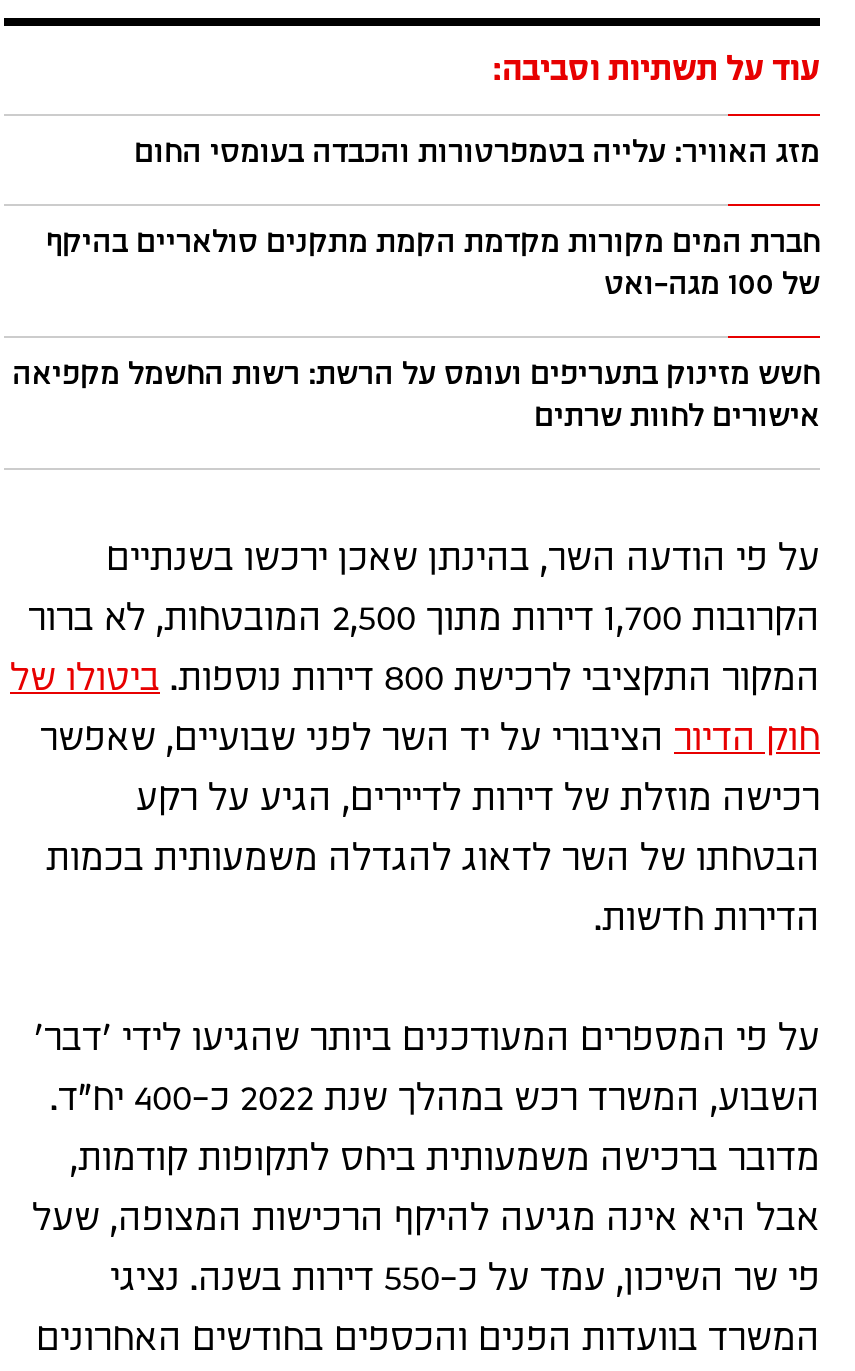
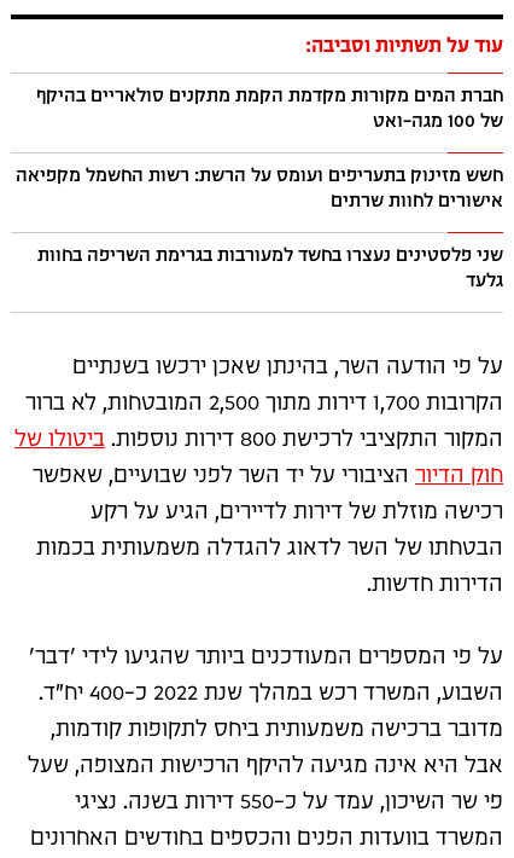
[134,138,820,168] מזג האוויר: עלייה בטמפרטורות והכבדה בעומסי החום -> none
moved [12,228,820,432] -> [16,87,503,211]: חברת המים מקורות מקדמת הקמת מתקנים סולאריים בהיקף | חשש מזינוק בתעריפים ועומס על הרשת: רשות החשמל מקפיאה | אישורים לחוות שרתים
none -> [37,247,503,290] שני פלסטינים נעצרו בחשד למעורבות בגרימת השריפה בחוות | גלעד

